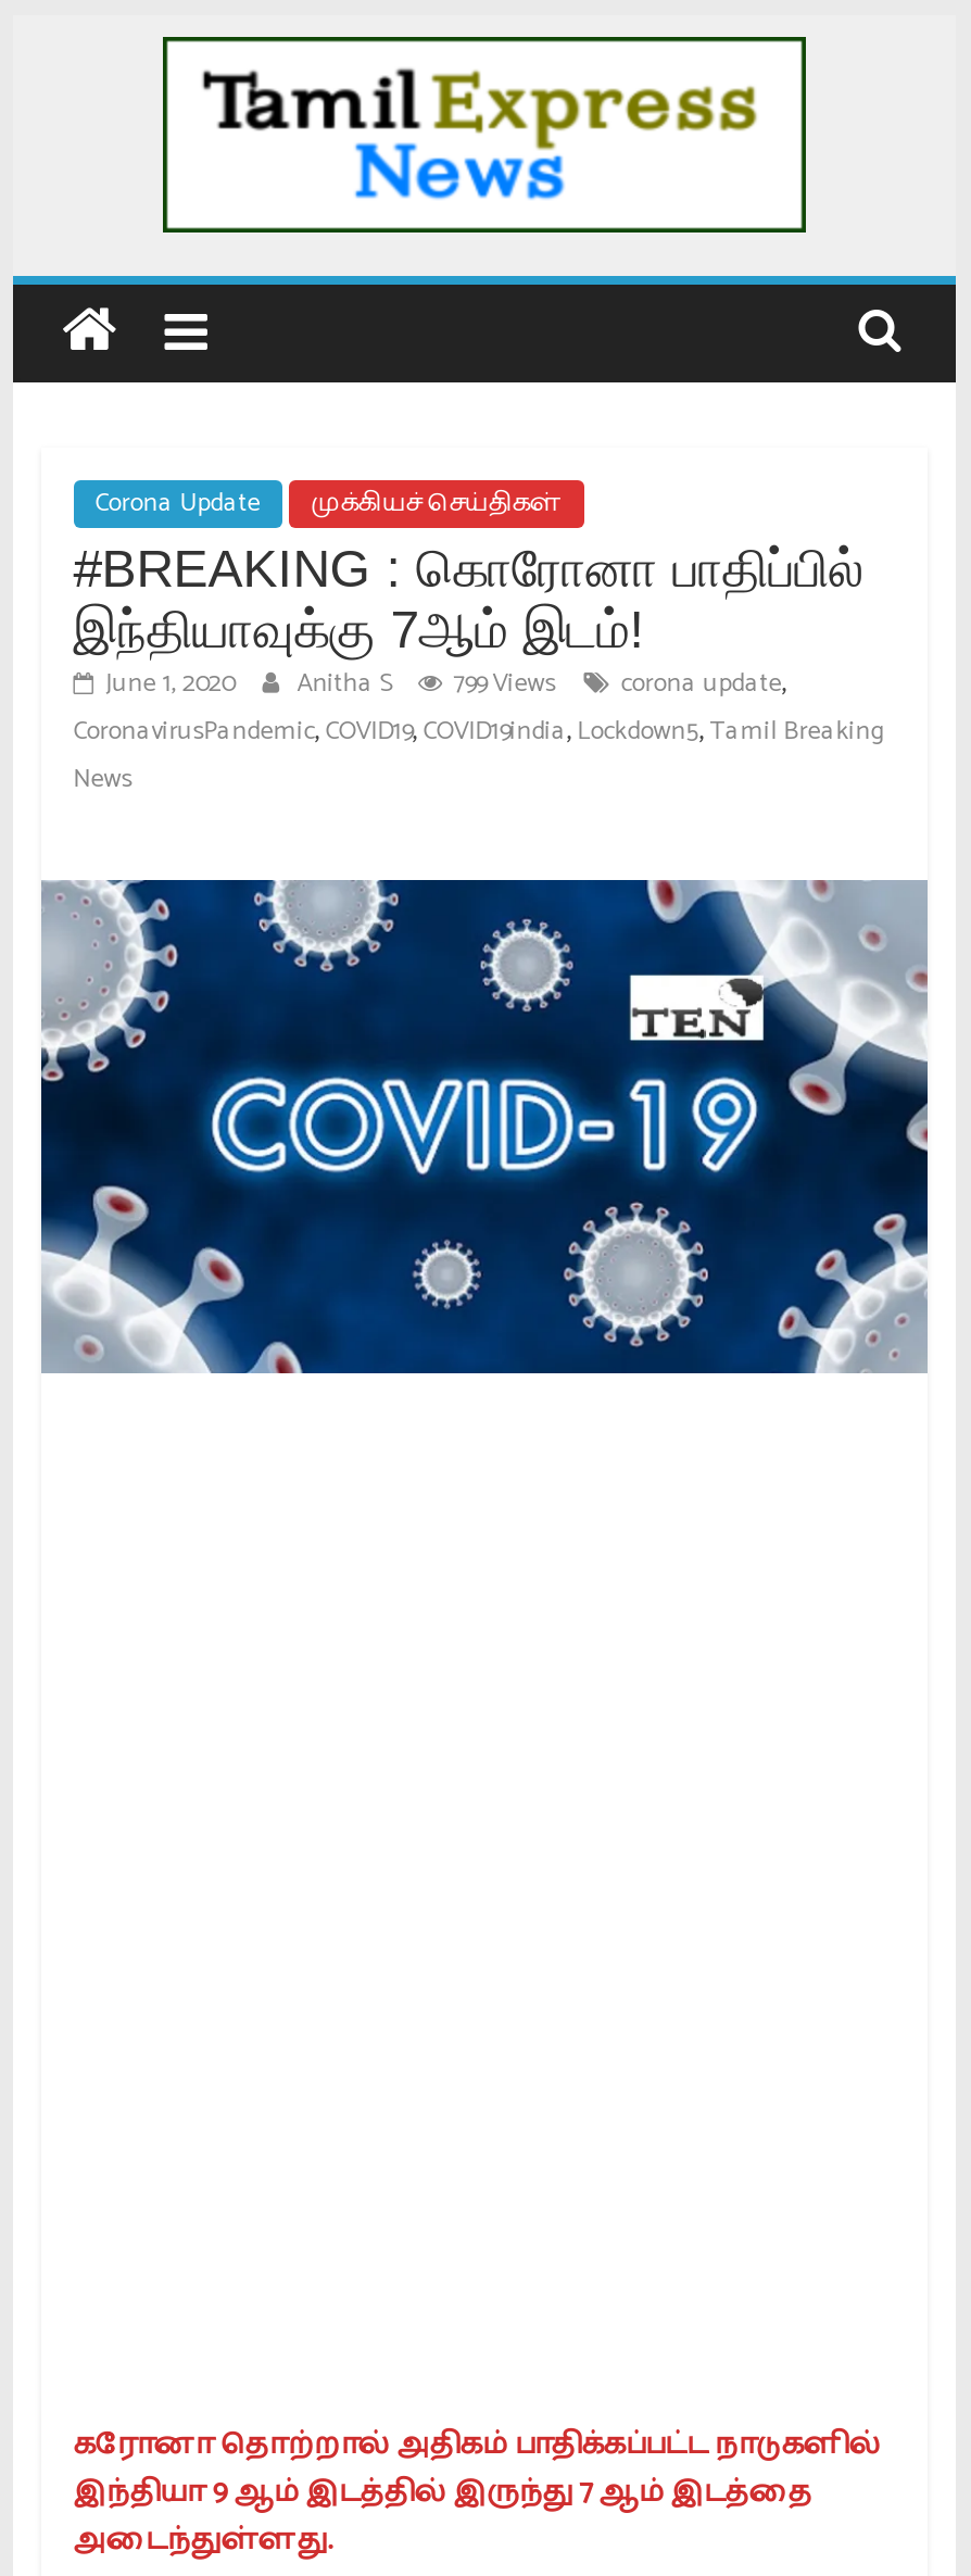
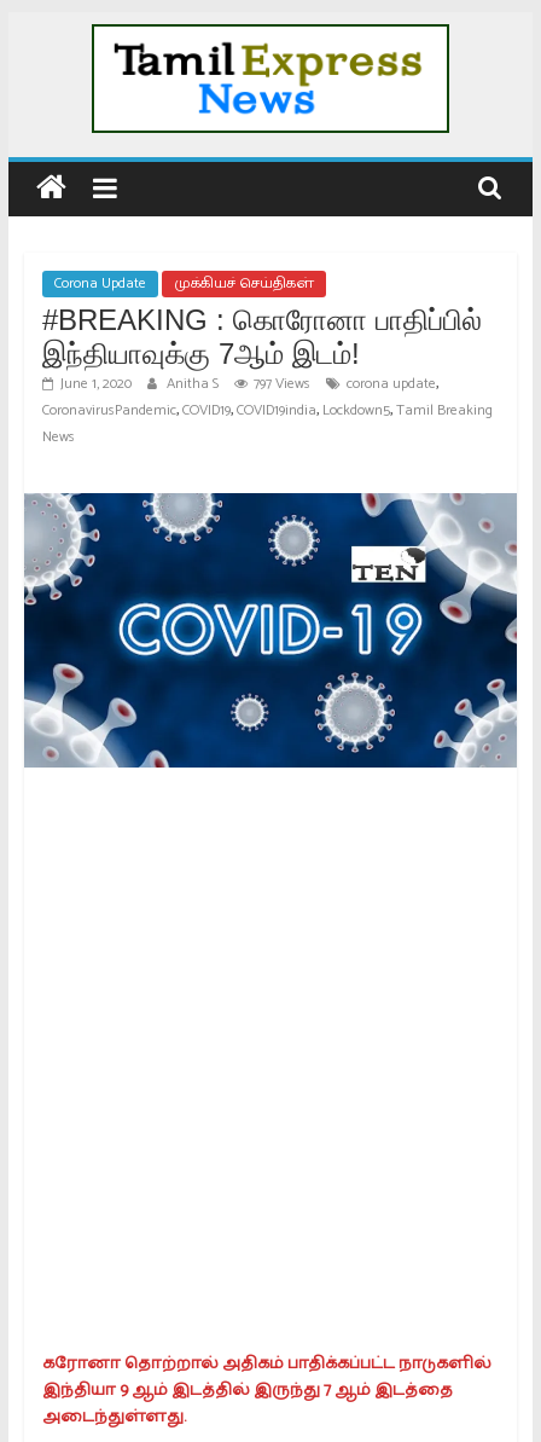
[454,663,556,704] 799 Views -> [253,372,310,395] 797 Views

